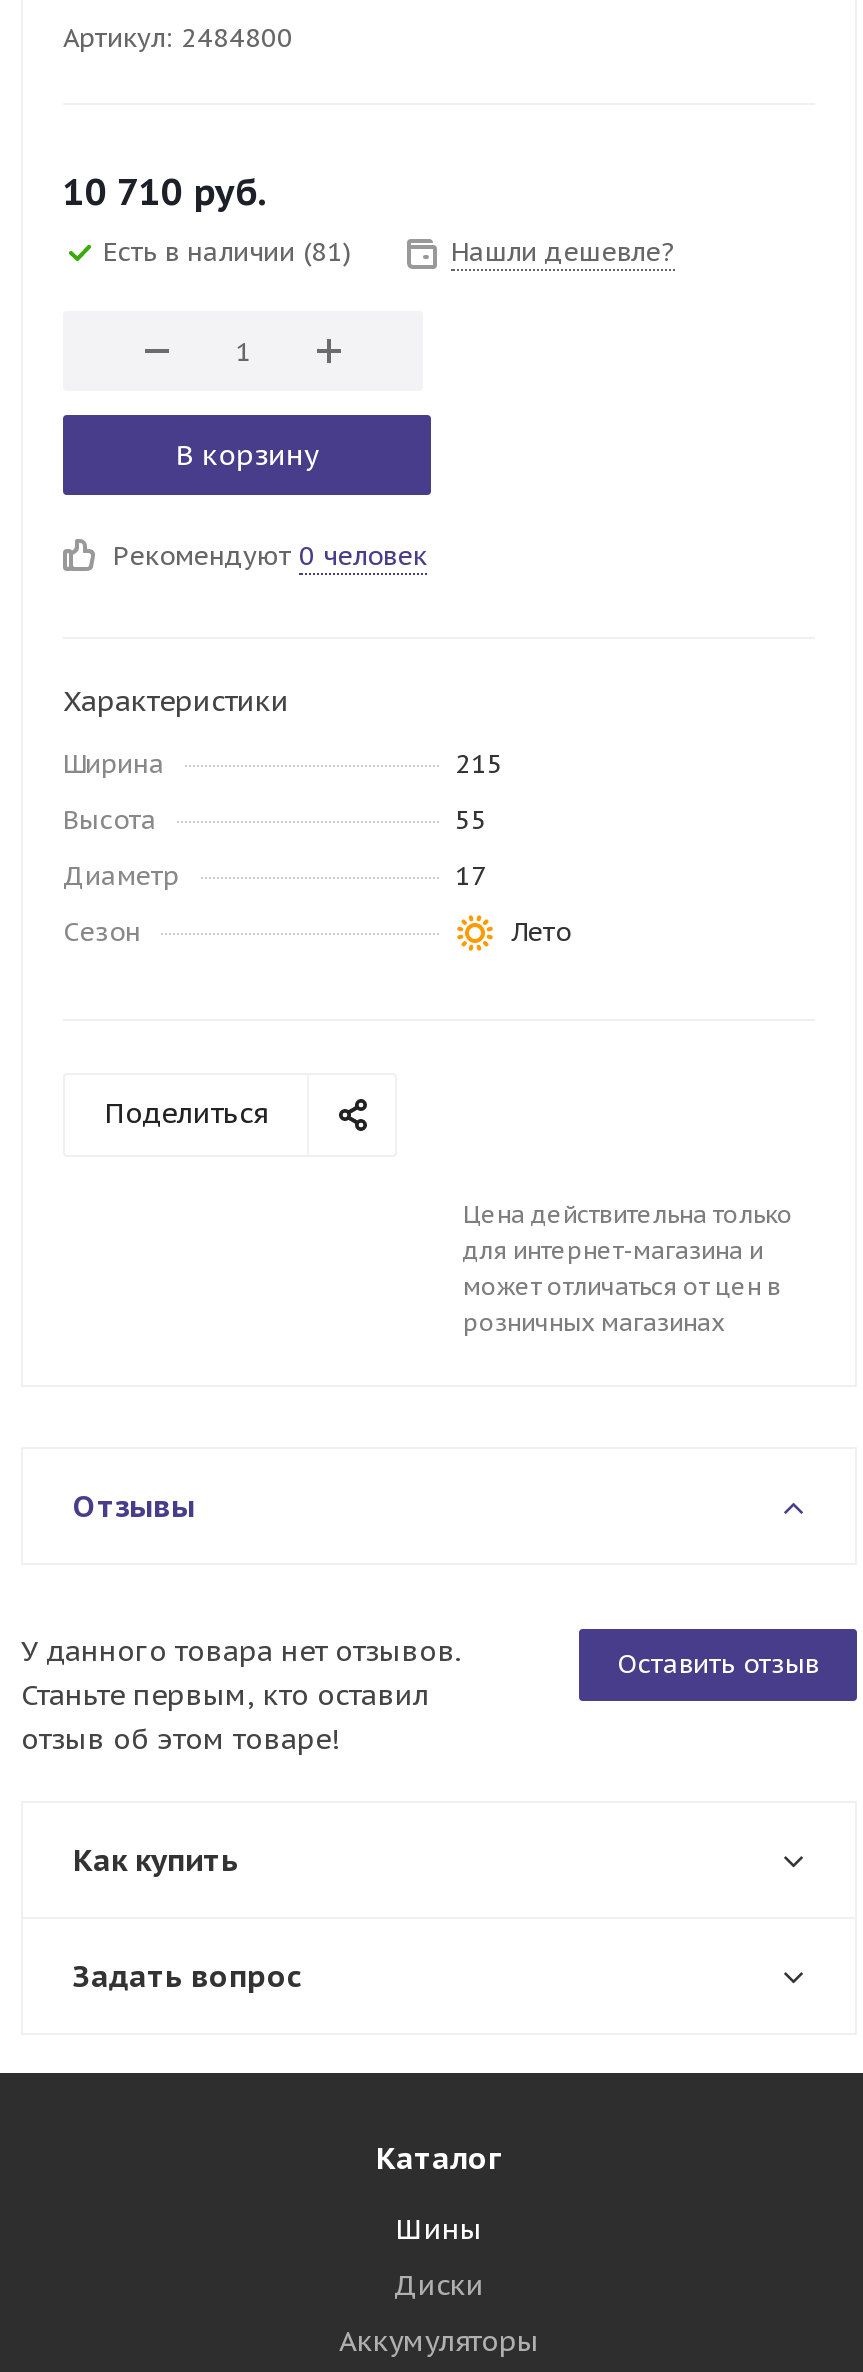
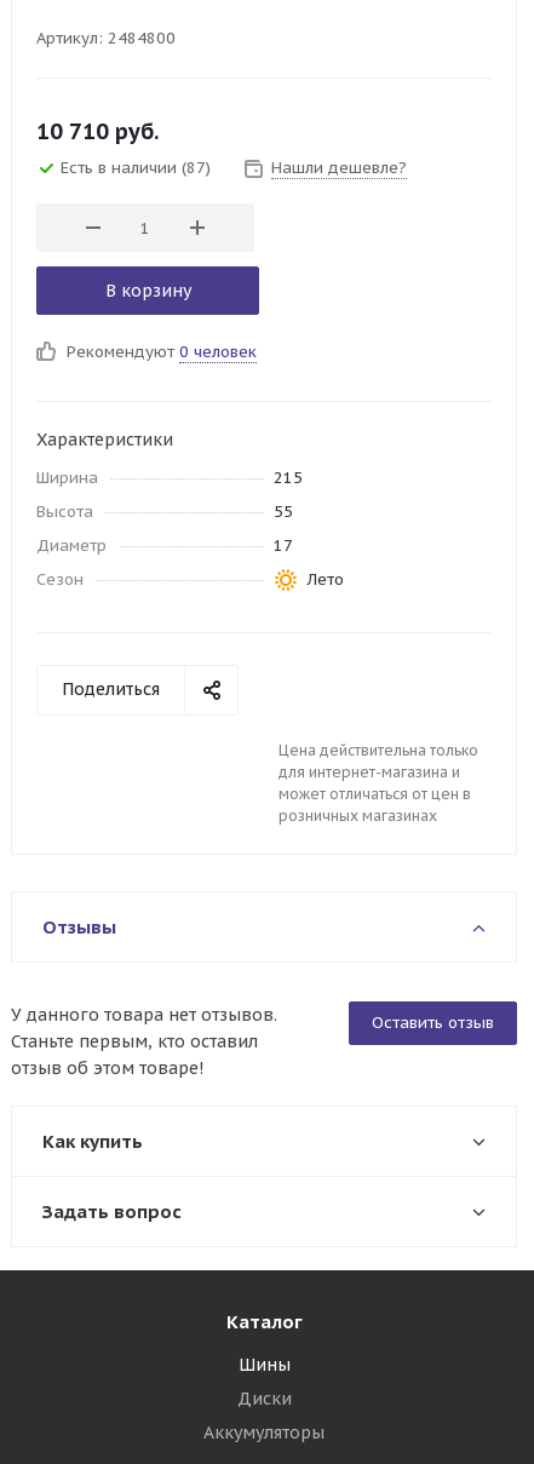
[103,235,351,269] Есть в наличии (81) -> [61,157,211,178] Есть в наличии (87)

